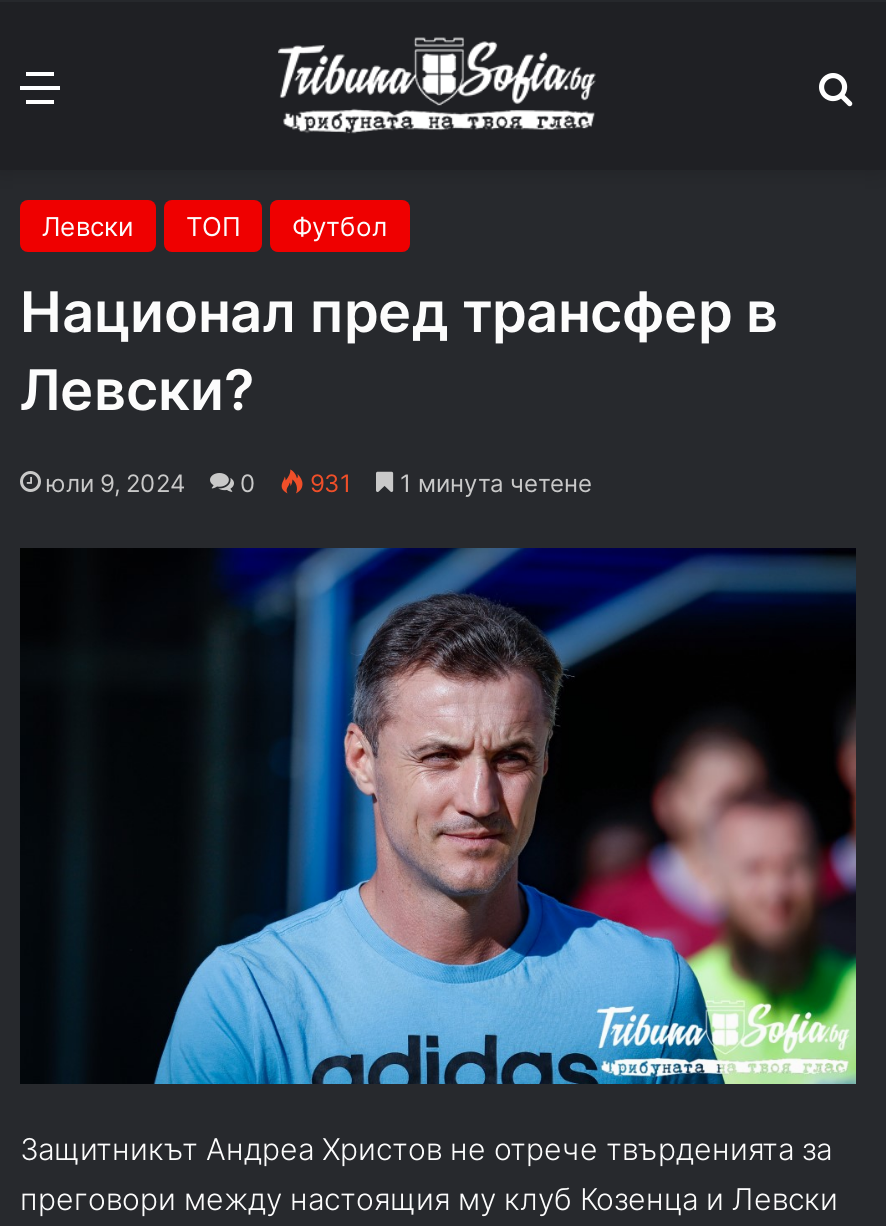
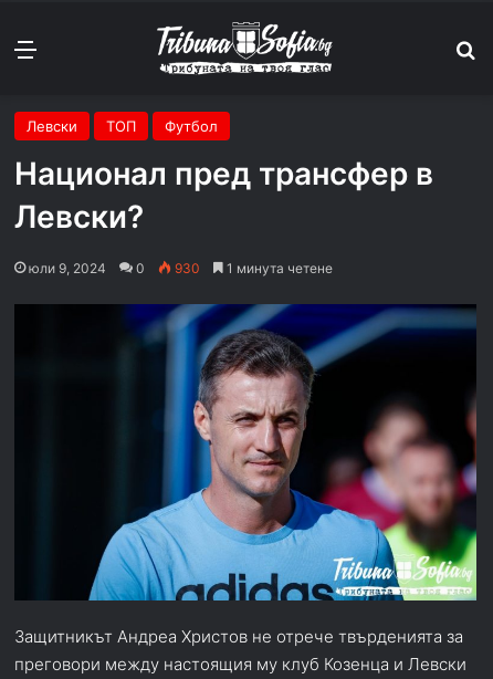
[304,469,352,499] 931 -> [171,260,200,277] 930

